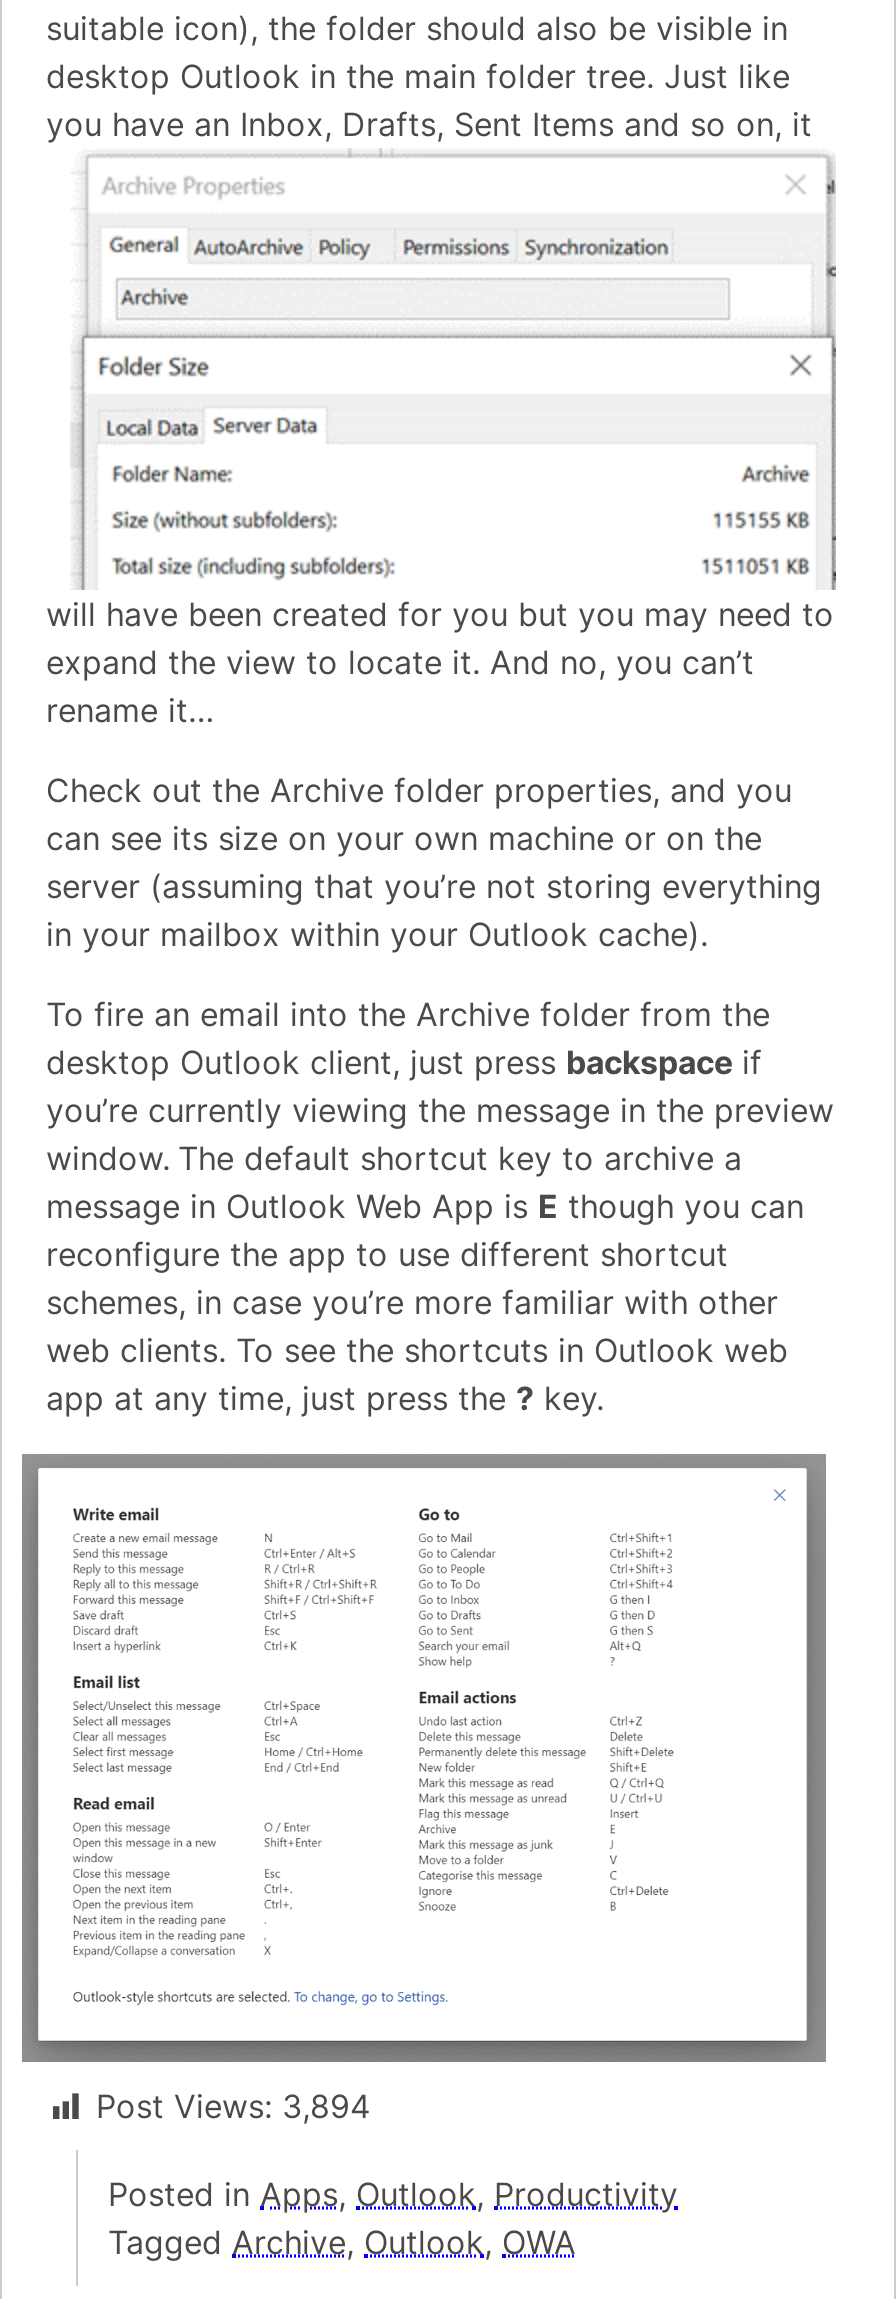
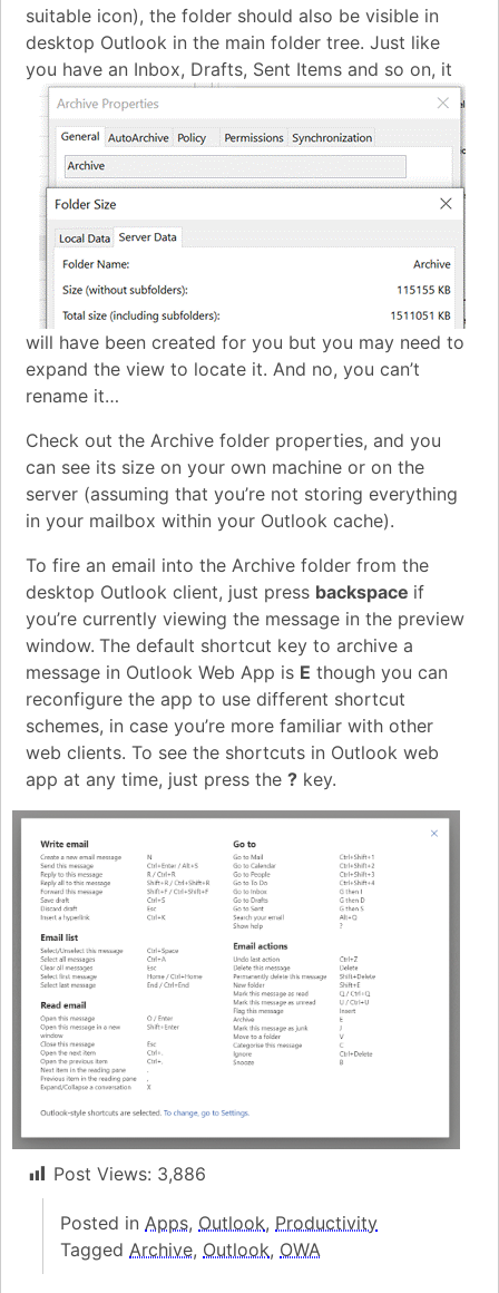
[96,2086,370,2126] Post Views: 3,894 -> [53,1163,206,1185] Post Views: 3,886

